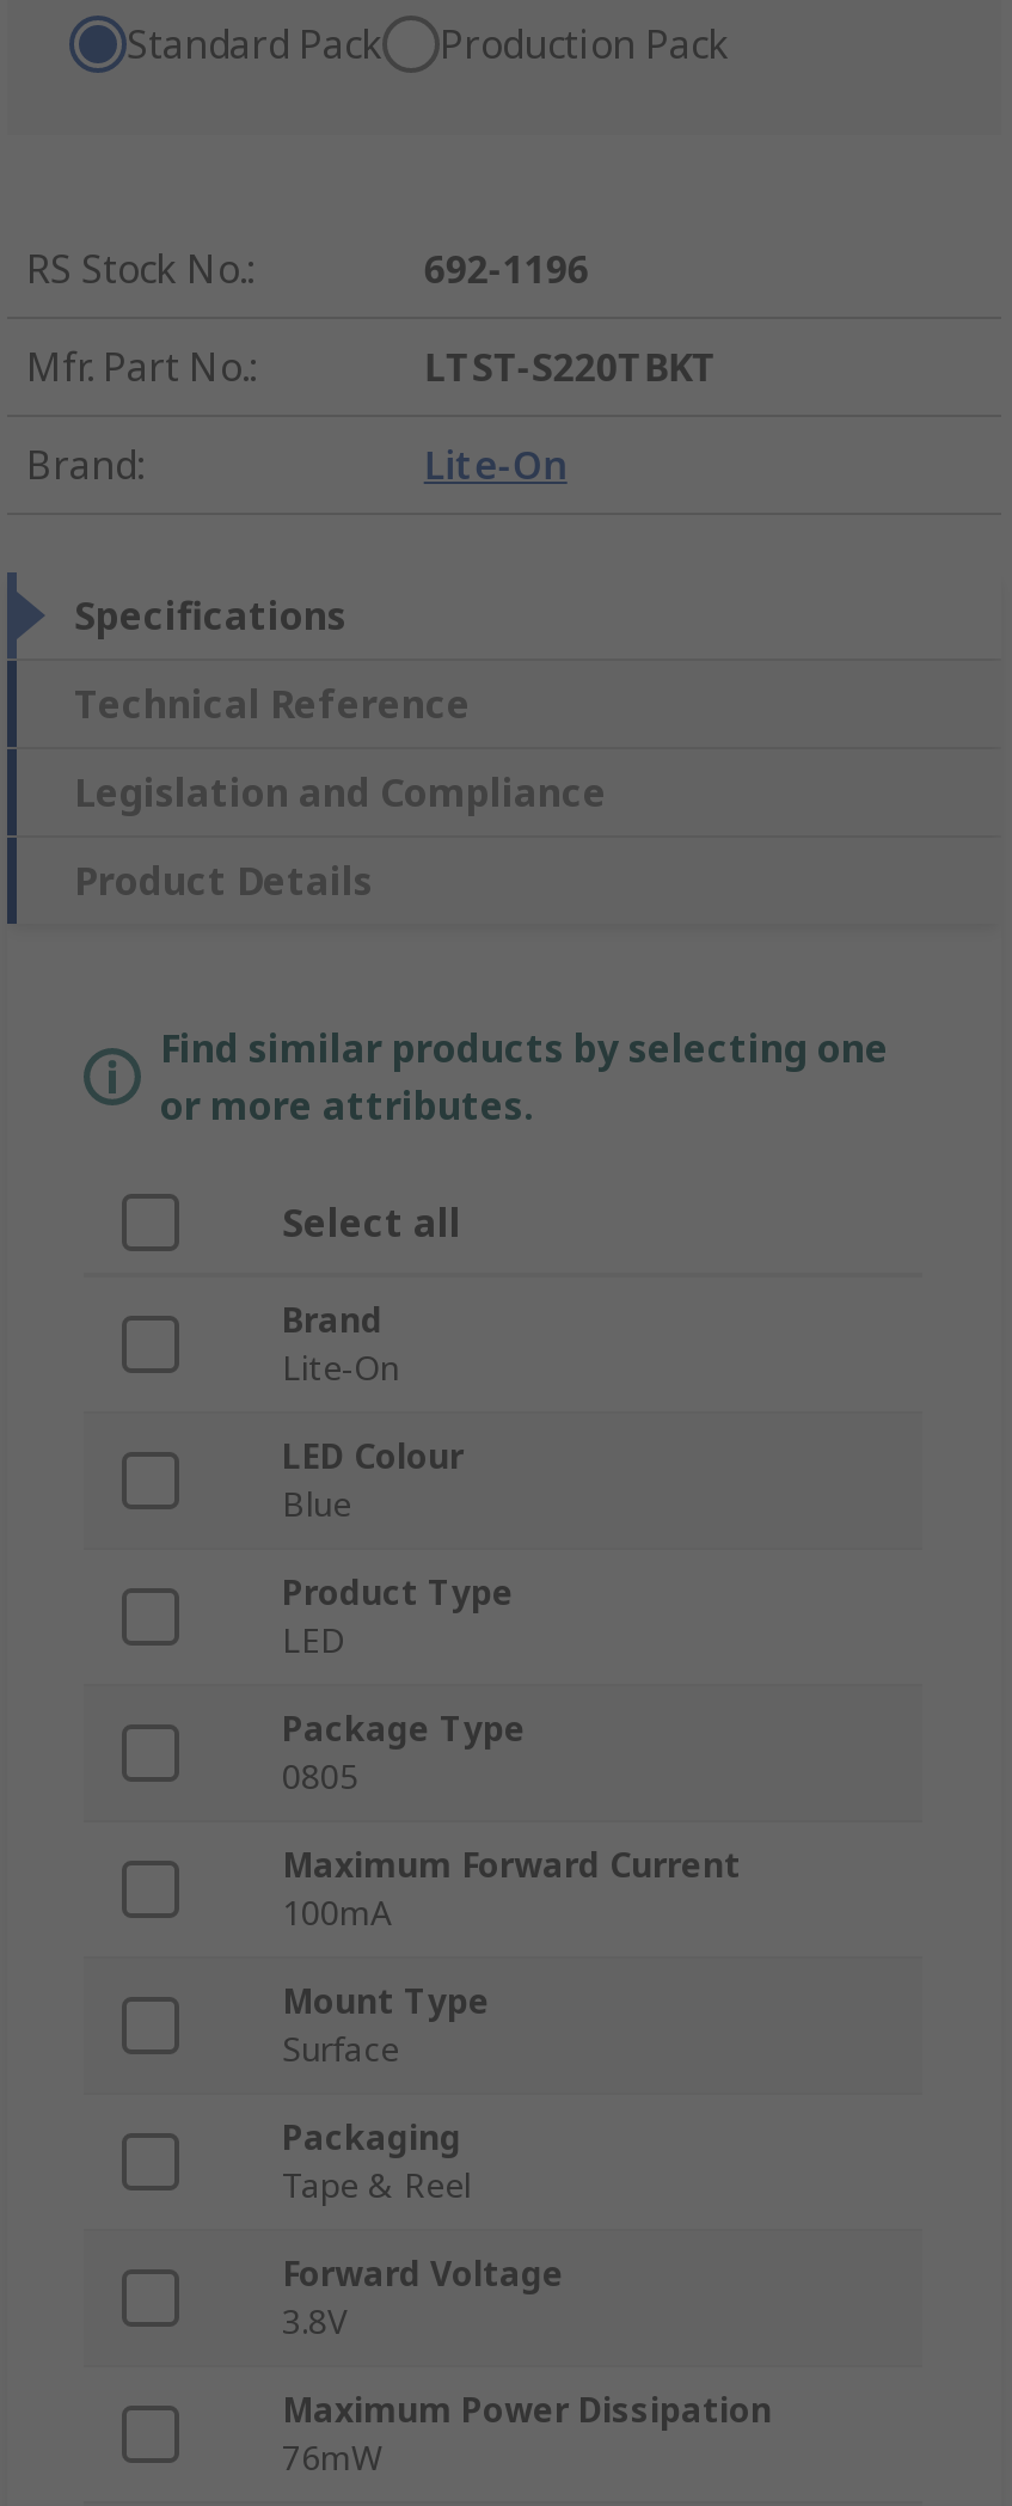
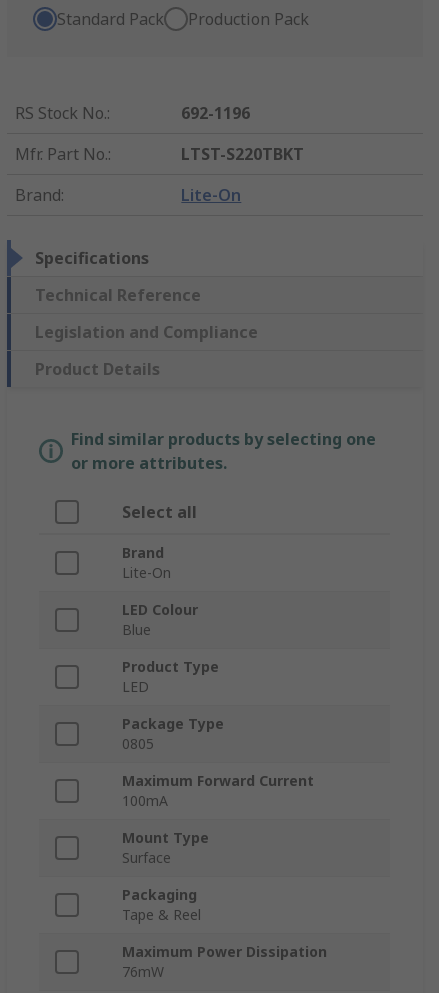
[282,2251,564,2345] Forward Voltage | 3.8V -> none

